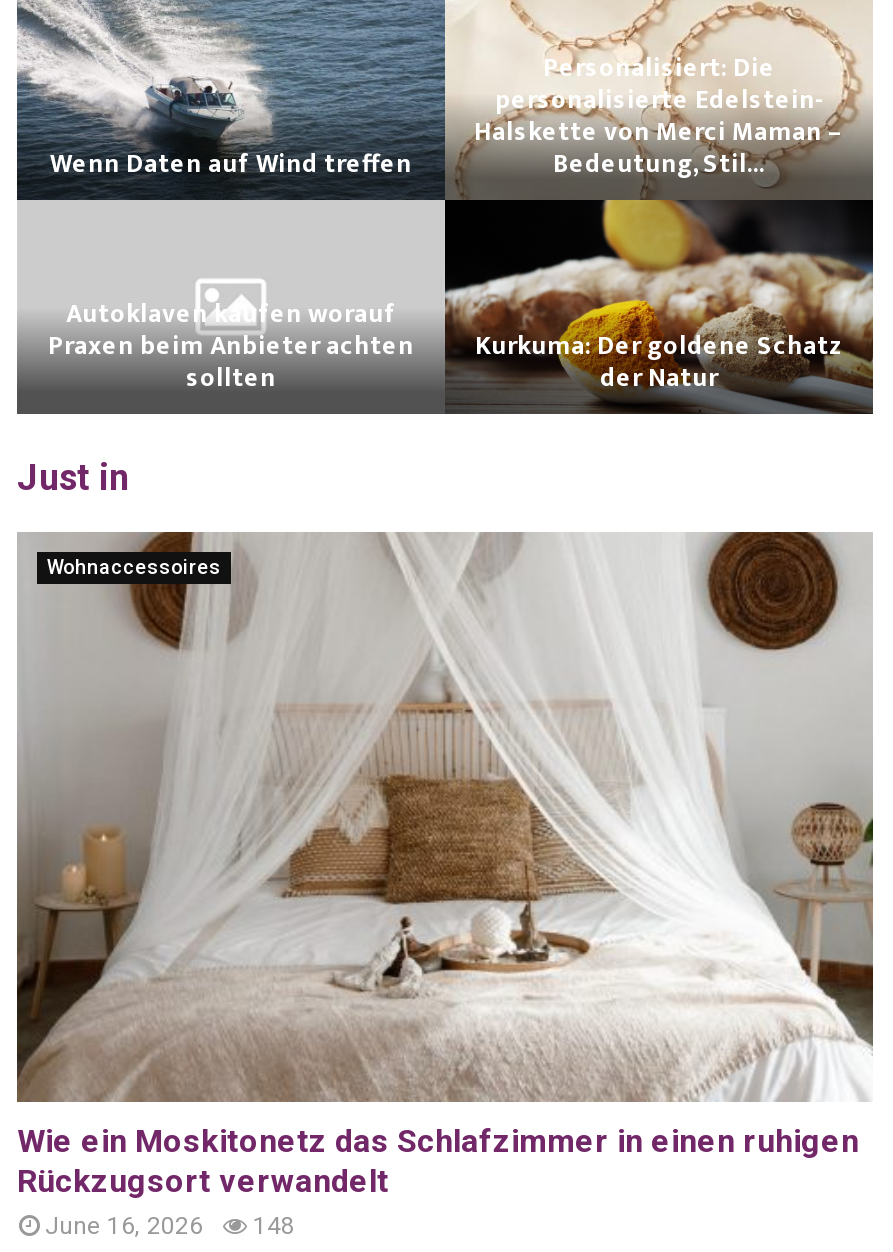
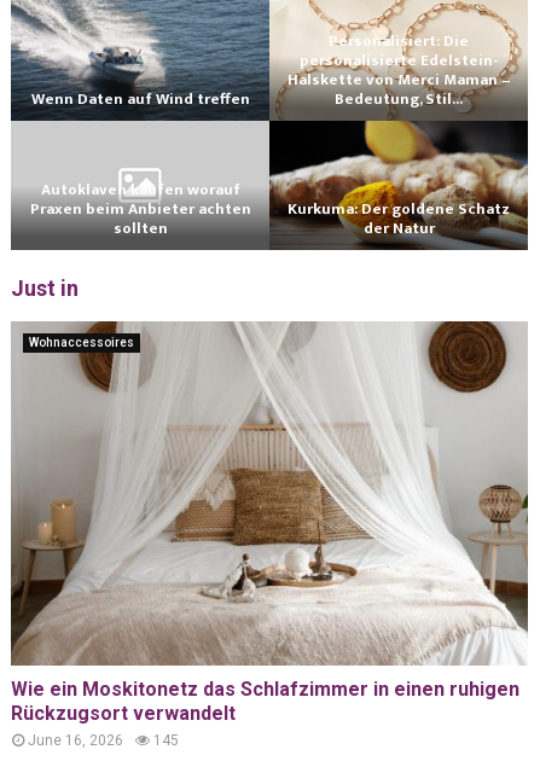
[45,1213,295,1241] June 16, 2026 148 -> [28,732,179,749] June 16, 2026 145

